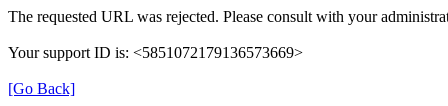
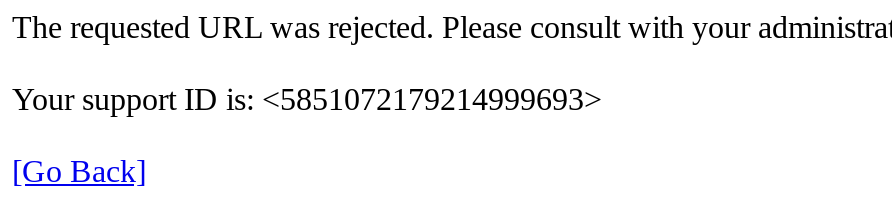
[8,44,303,61] Your support ID is: <5851072179136573669> -> [12,82,602,116] Your support ID is: <5851072179214999693>

